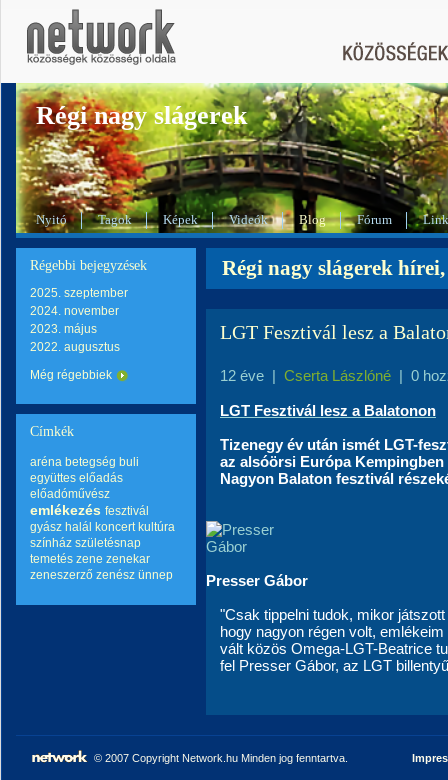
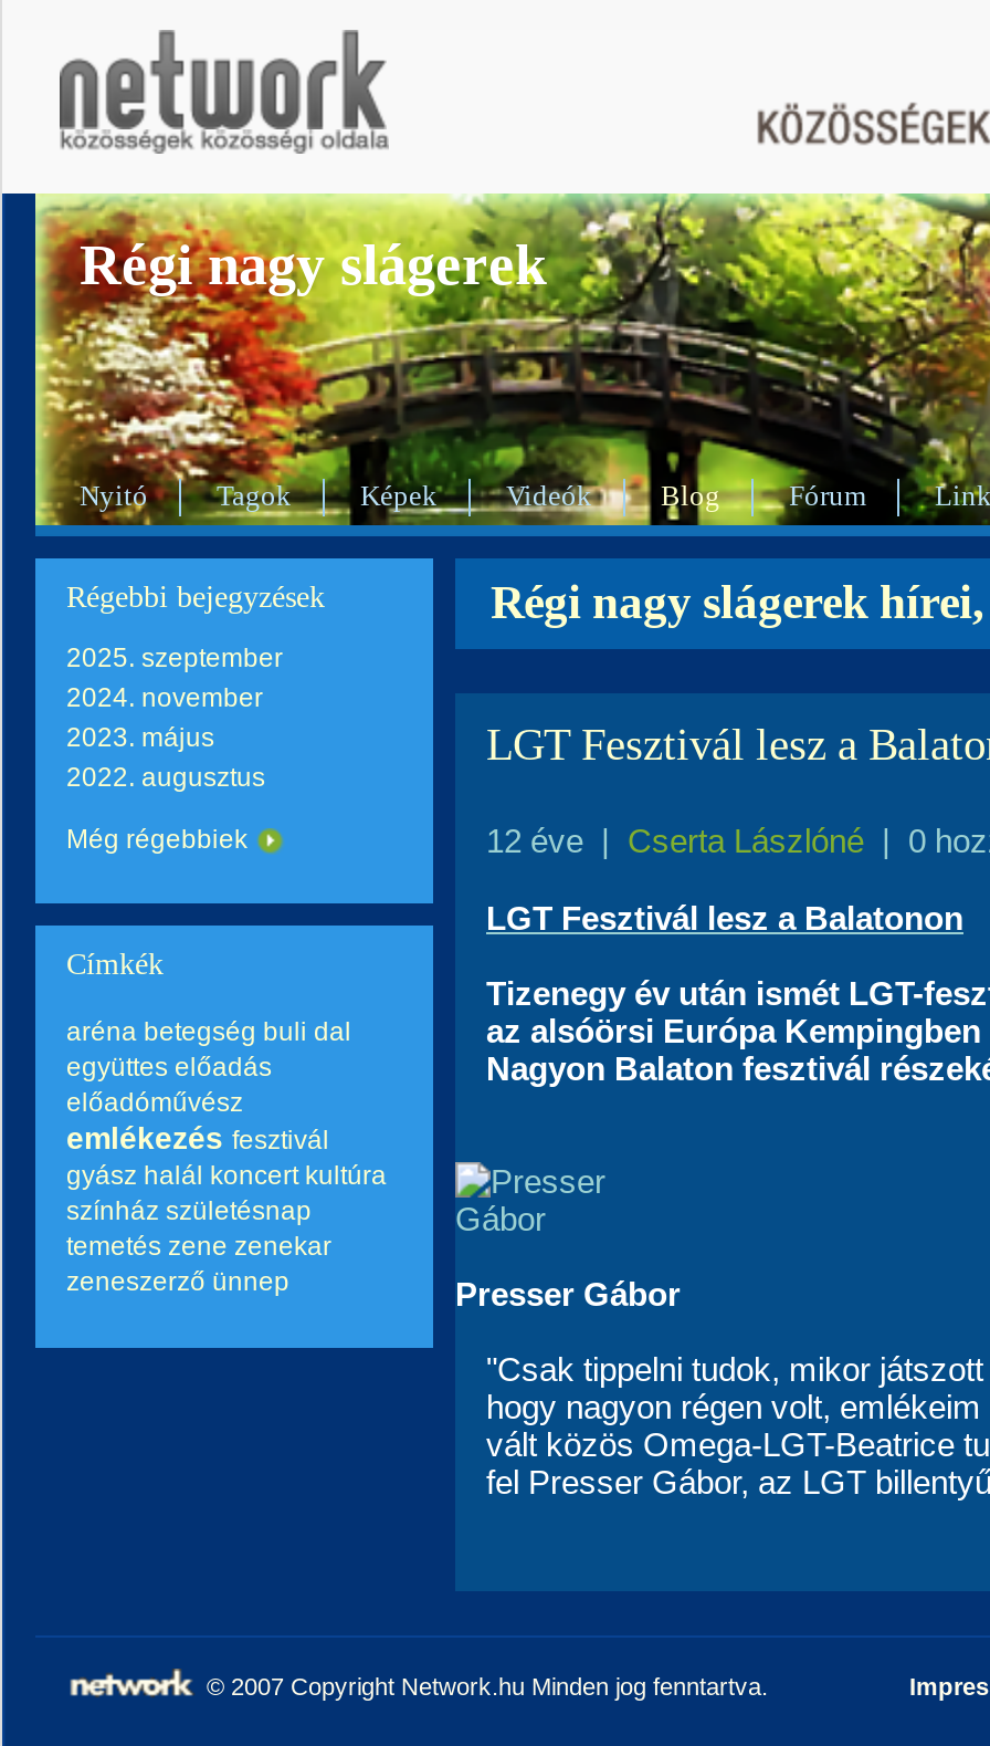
[30,455,139,469] aréna betegség buli -> [66,1016,351,1047] aréna betegség buli dal
[30,568,173,582] zeneszerző zenész ünnep -> [66,1266,289,1297] zeneszerző ünnep

